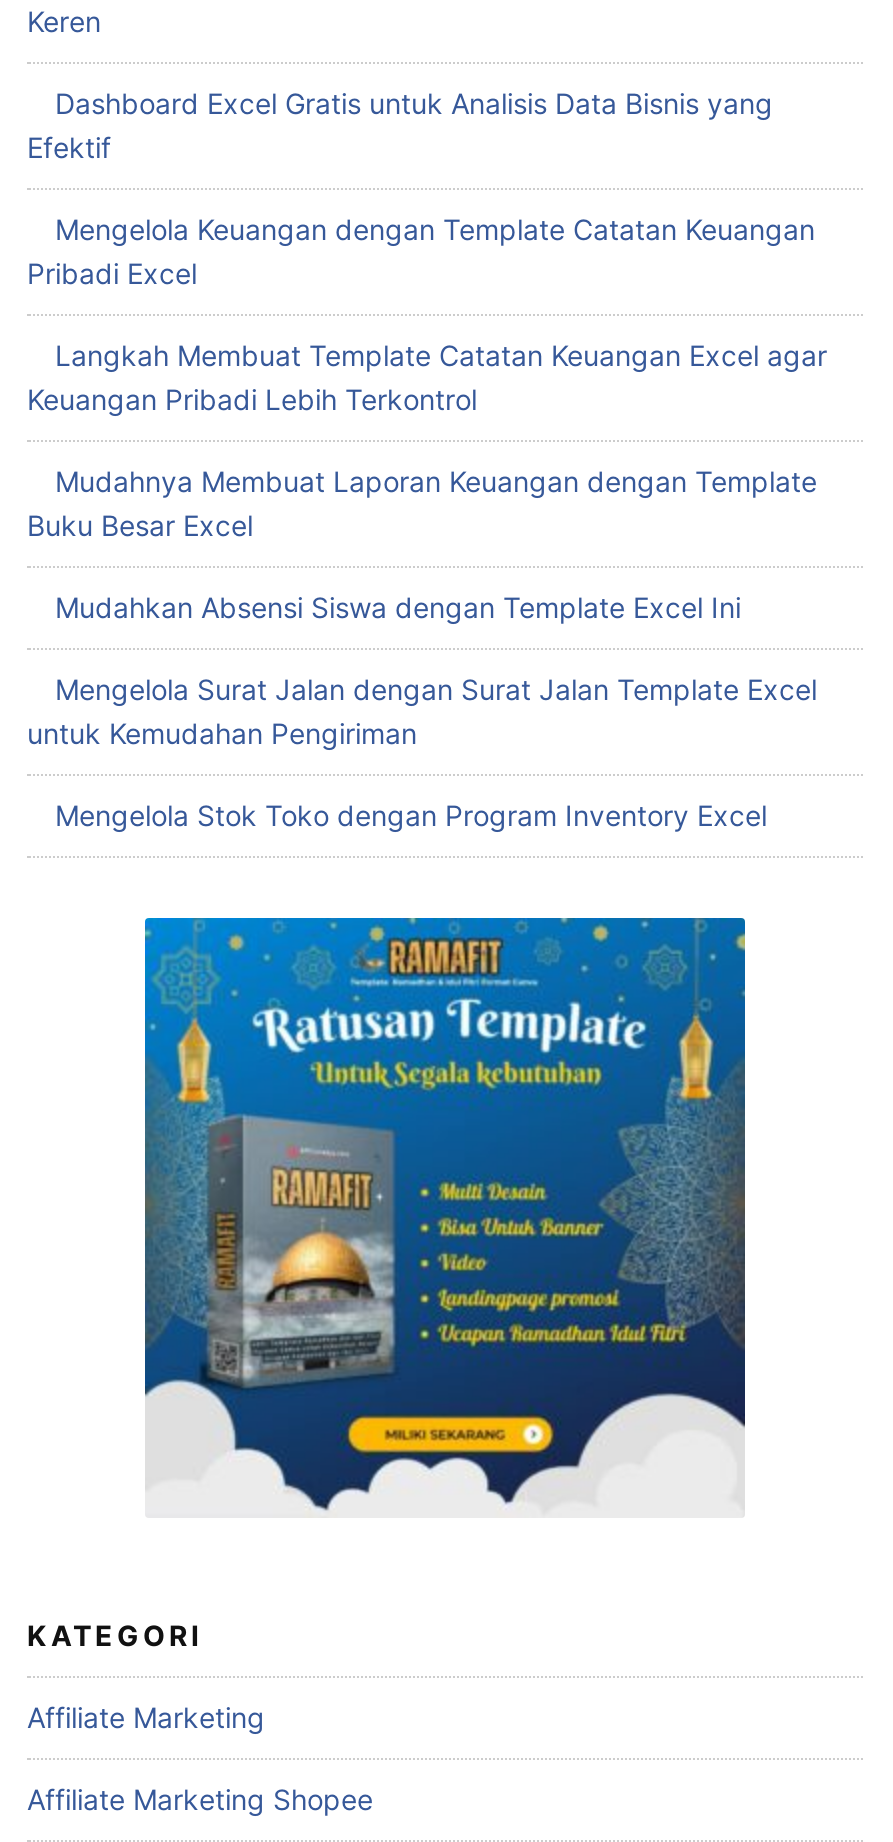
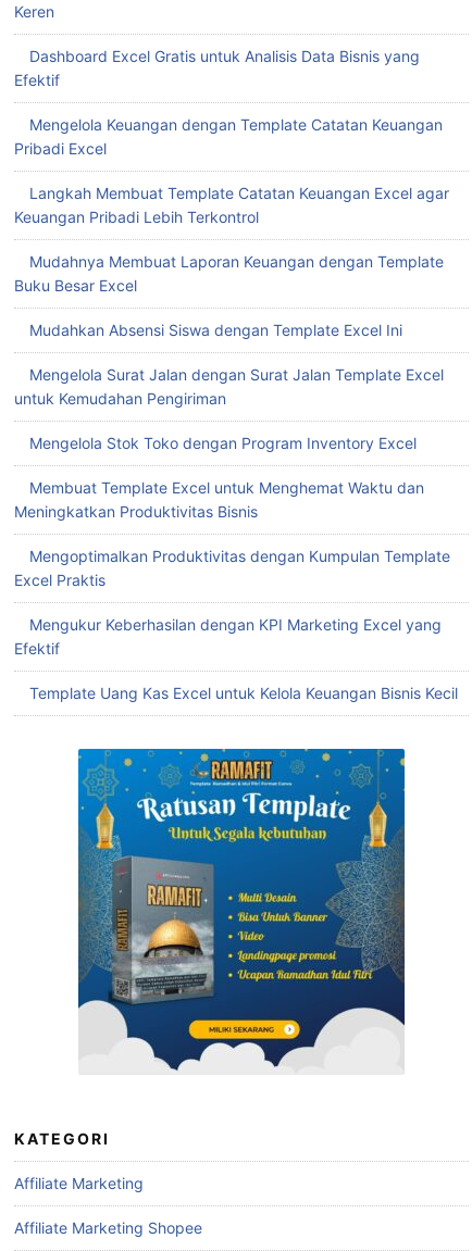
none -> [14,479,458,703] Membuat Template Excel untuk Menghemat Waktu dan | Meningkatkan Produktivitas Bisnis | Mengoptimalkan Produktivitas dengan Kumpulan Template | Excel Praktis | Mengukur Keberhasilan dengan KPI Marketing Excel yang | Efektif | Template Uang Kas Excel untuk Kelola Keuangan Bisnis Kecil

